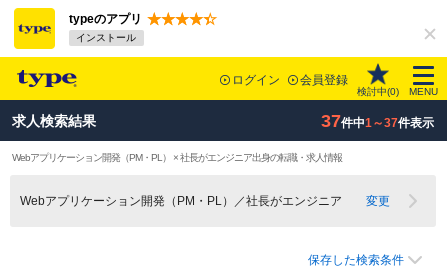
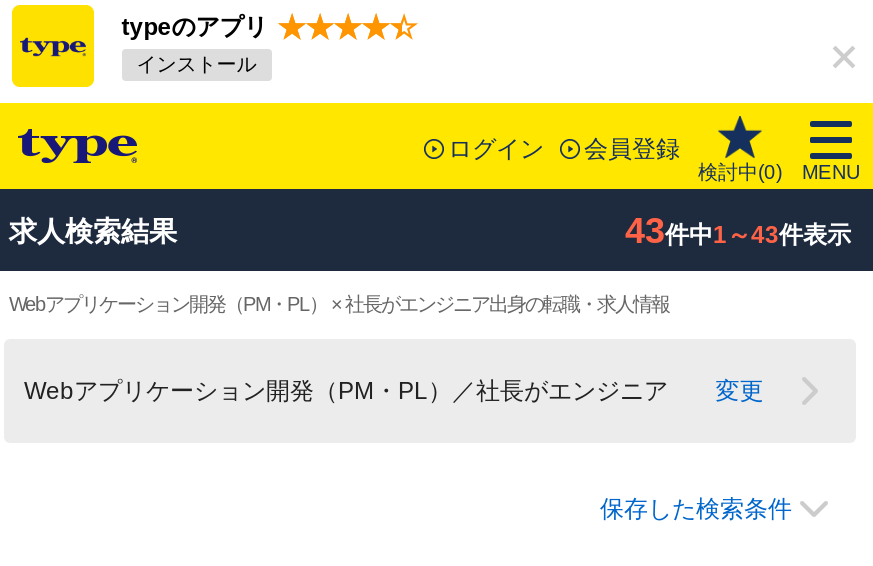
[320,111,433,131] 37件中1～37件表示 -> [625,211,851,251] 43件中1～43件表示

